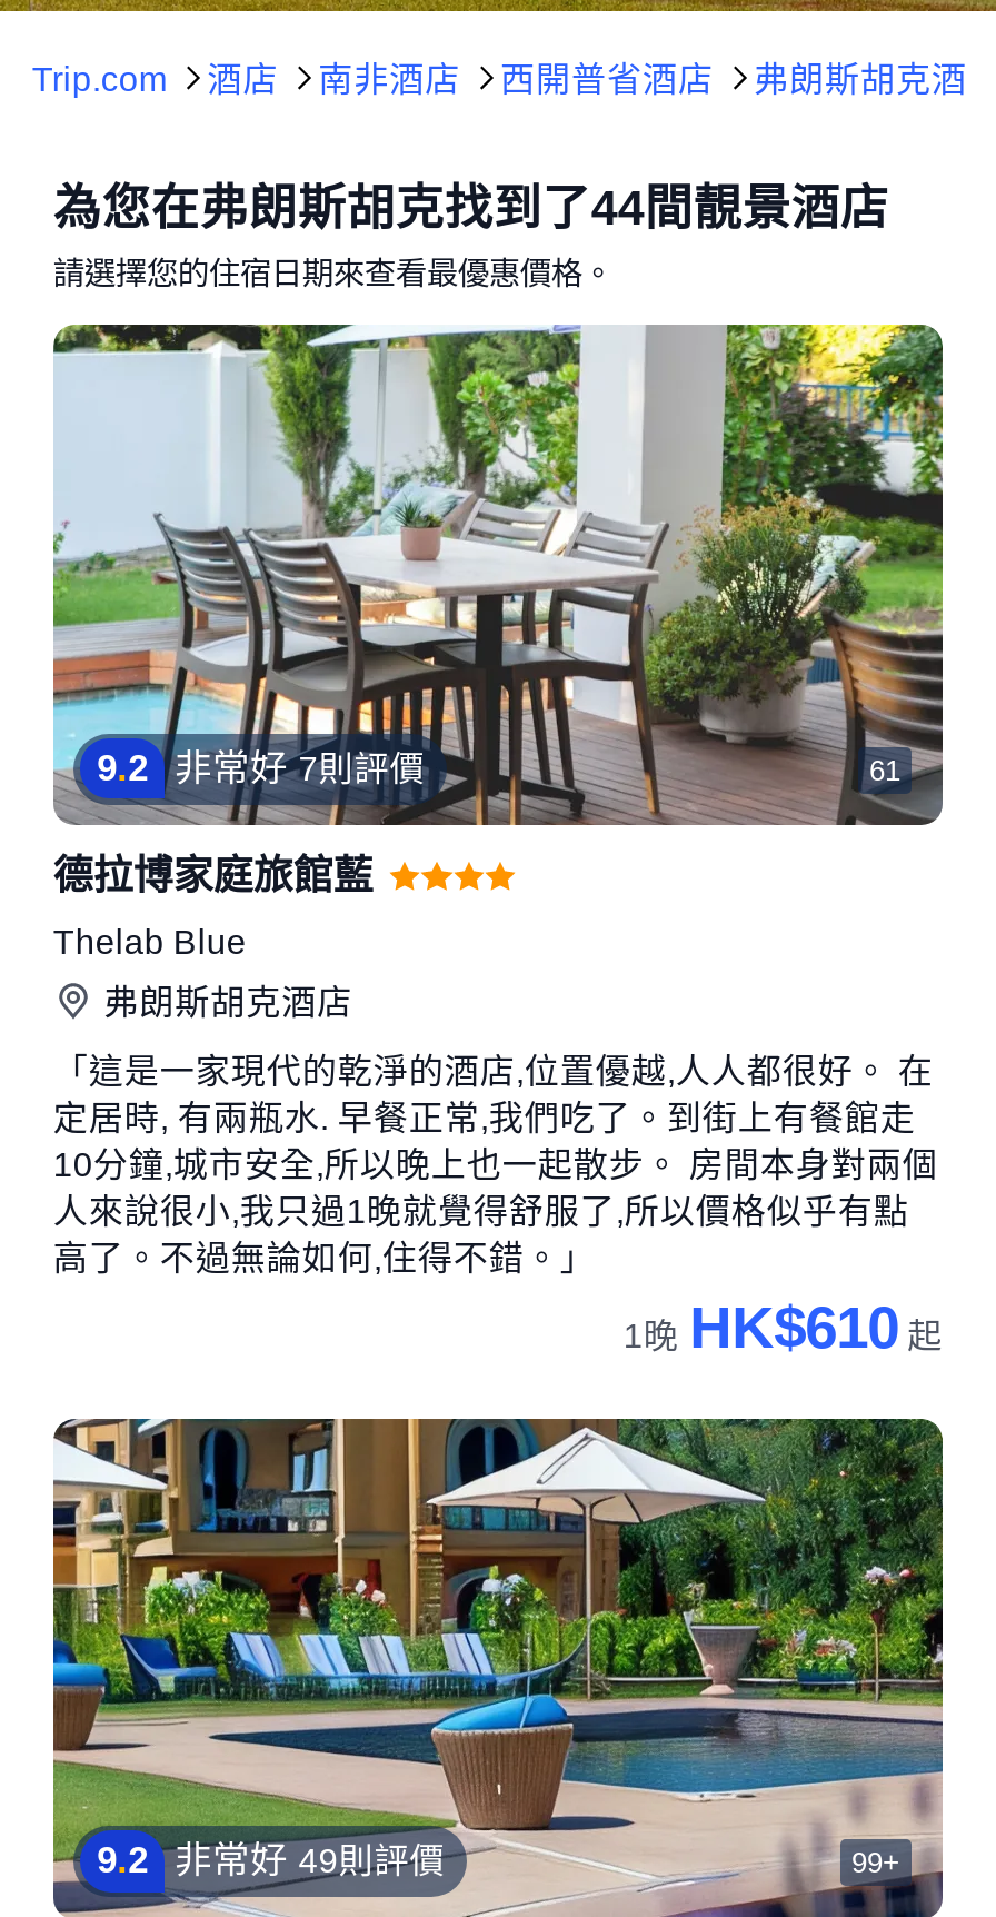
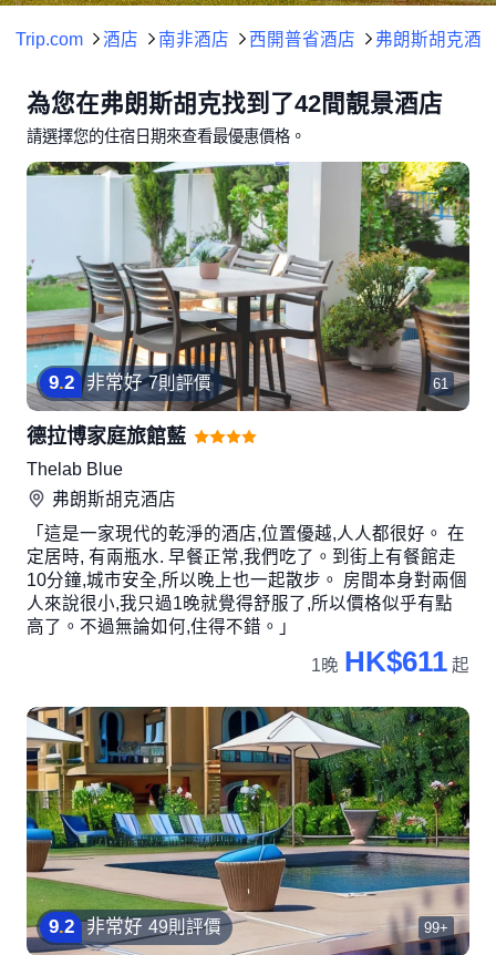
[53,183,889,236] 為您在弗朗斯胡克找到了44間靚景酒店 -> [26,91,443,118] 為您在弗朗斯胡克找到了42間靚景酒店
[623,1293,943,1360] 1晚 HK$610起 -> [311,644,470,678] 1晚 HK$611起

